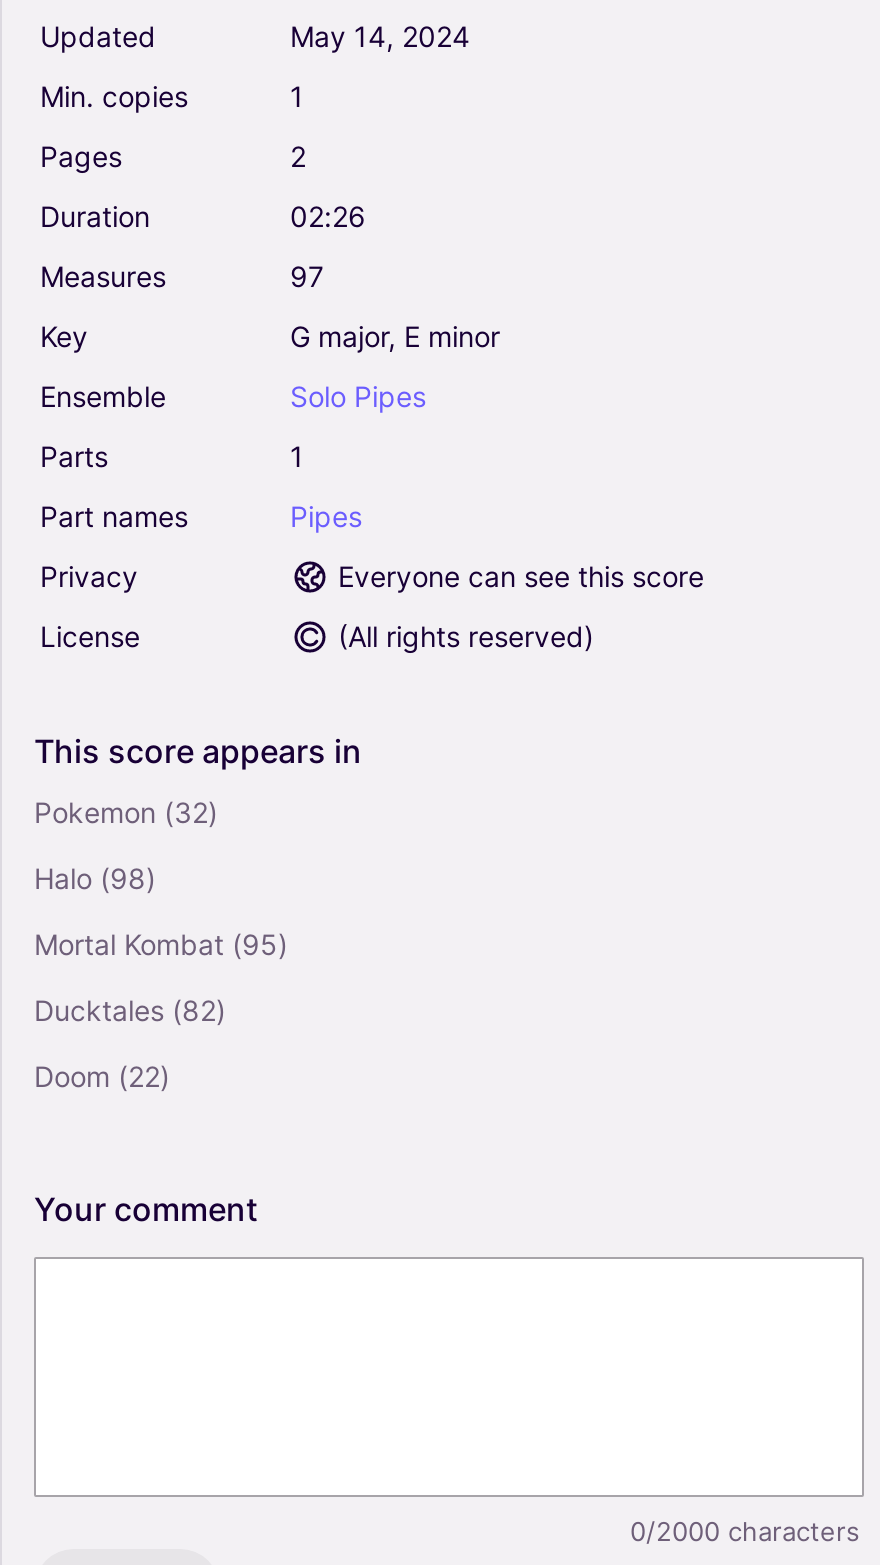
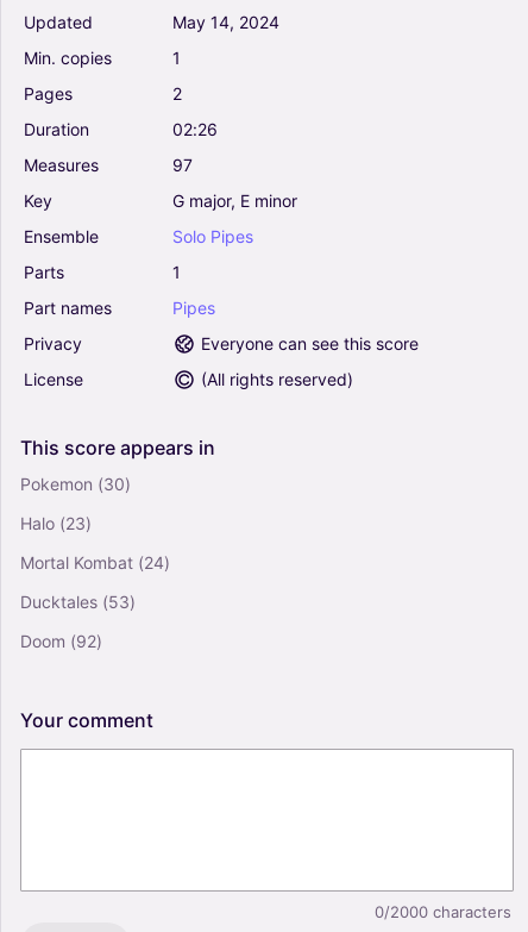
[34,795,218,829] Pokemon (32) -> [20,473,131,494] Pokemon (30)
[34,861,156,895] Halo (98) -> [20,513,92,533] Halo (23)
[34,927,288,961] Mortal Kombat (95) -> [20,552,170,572] Mortal Kombat (24)
[34,993,226,1027] Ducktales (82) -> [20,591,136,612] Ducktales (53)
[34,1059,170,1093] Doom (22) -> [20,631,102,651] Doom (92)

